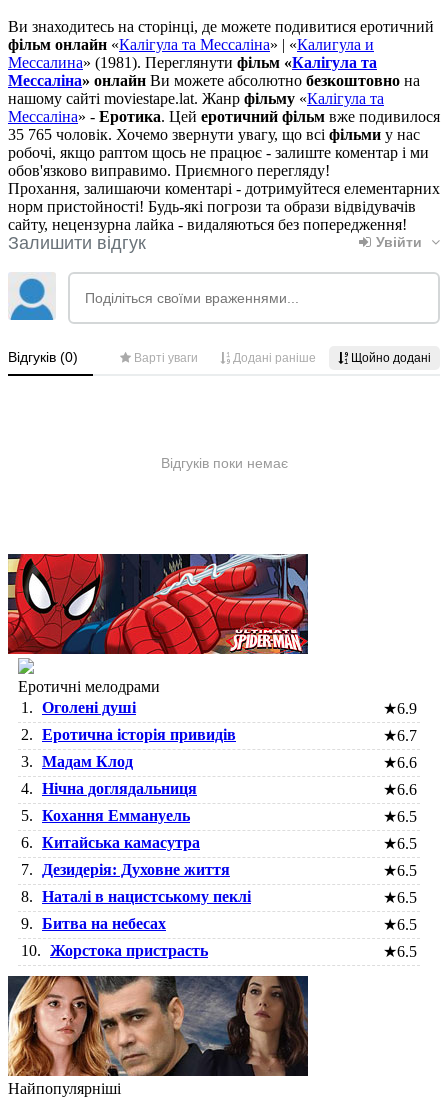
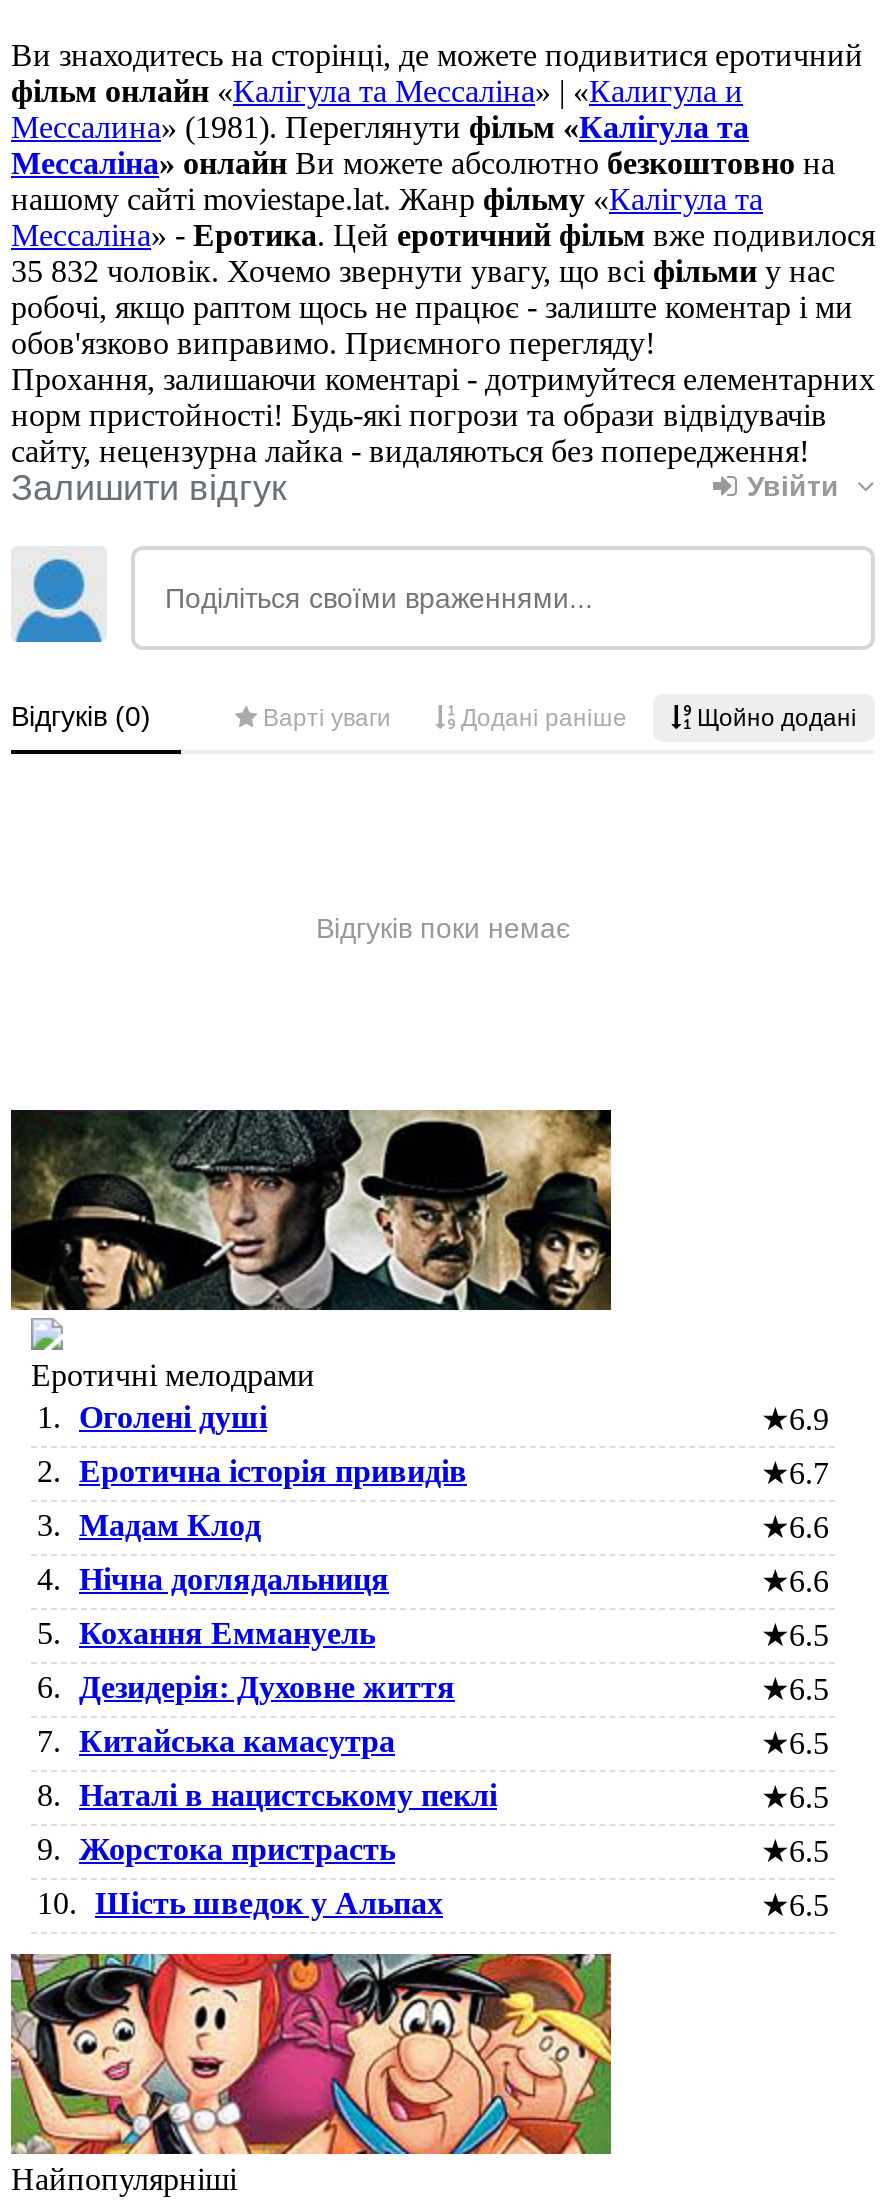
[8,126,420,143] 35 765 чоловік. Хочемо звернути увагу, що всі фільмиу нас -> [11,254,835,288] 35 832 чоловік. Хочемо звернути увагу, що всі фільмиу нас
[7,553,309,655] [image] -> [9,1108,613,1312] [image]
[21,834,200,851] 6. Китайська камасутра -> [37,1670,455,1704] 6. Дезидерія: Духовне життя
[21,861,230,878] 7. Дезидерія: Духовне життя -> [37,1724,395,1758] 7. Китайська камасутра
[21,915,166,932] 9. Битва на небесах -> [37,1832,395,1866] 9. Жорстока пристрасть
[21,942,208,959] 10. Жорстока пристрасть -> [37,1886,443,1920] 10. Шість шведок у Альпах
[7,975,309,1077] [image] -> [9,1952,613,2156] [image]

